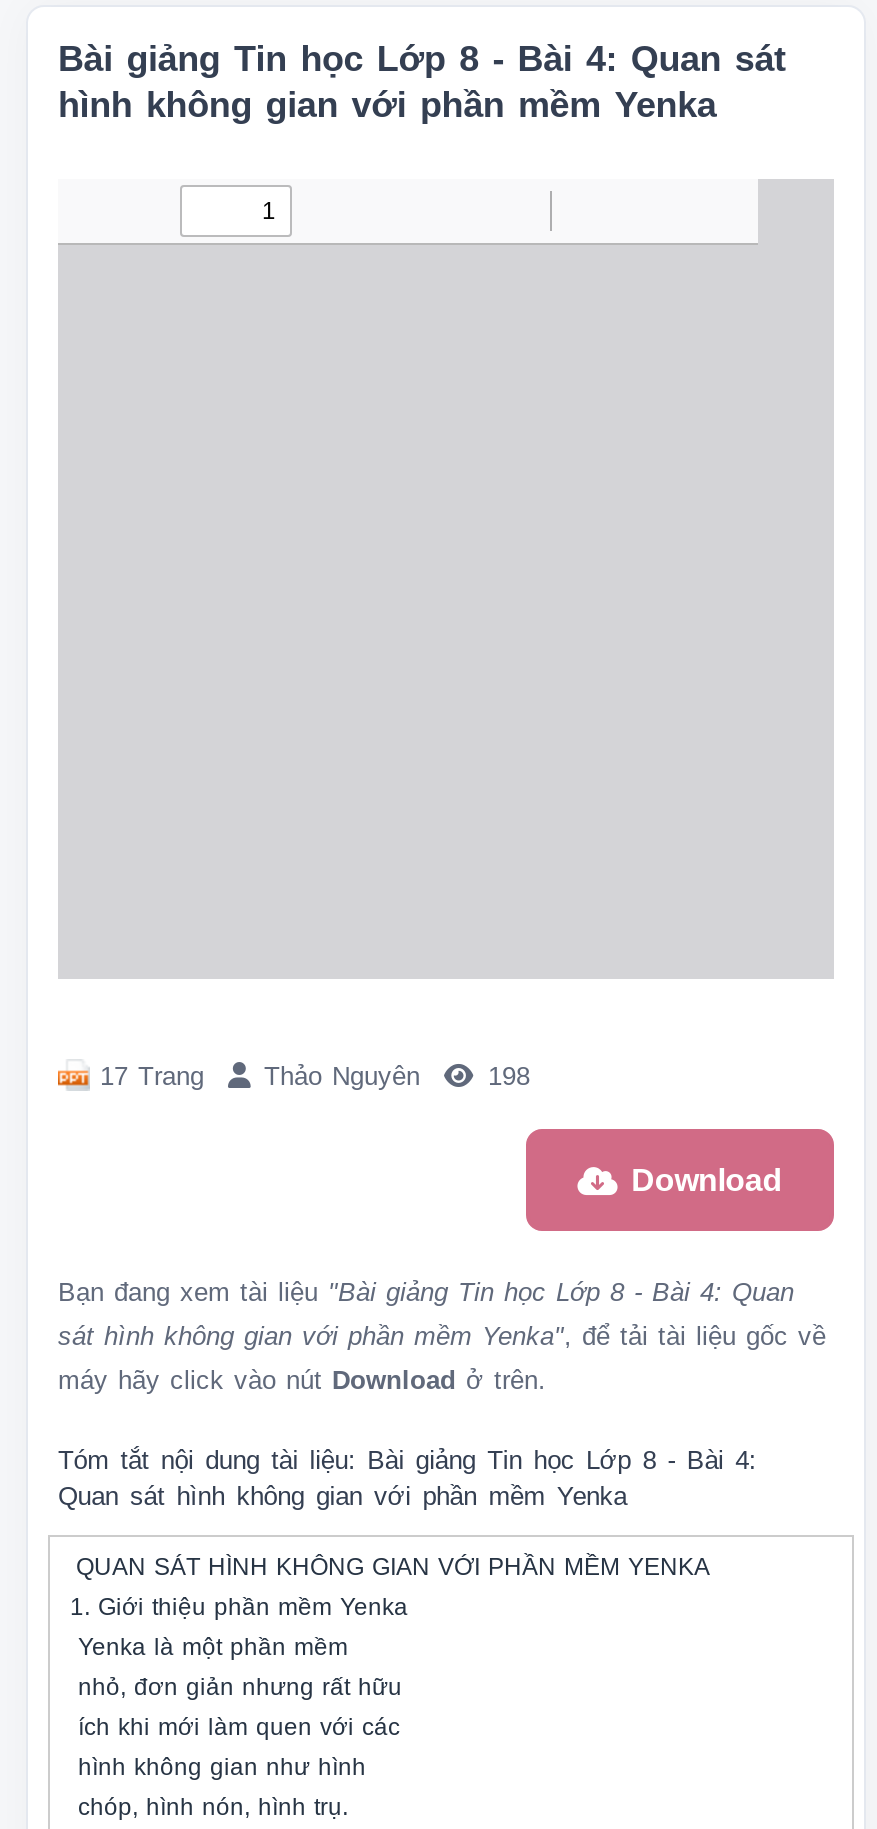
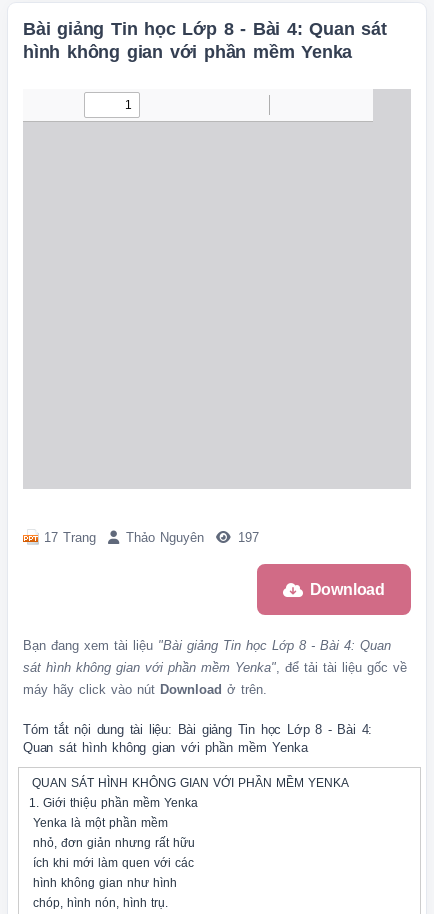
[488,1061,530,1091] 198 -> [238,530,259,545] 197

